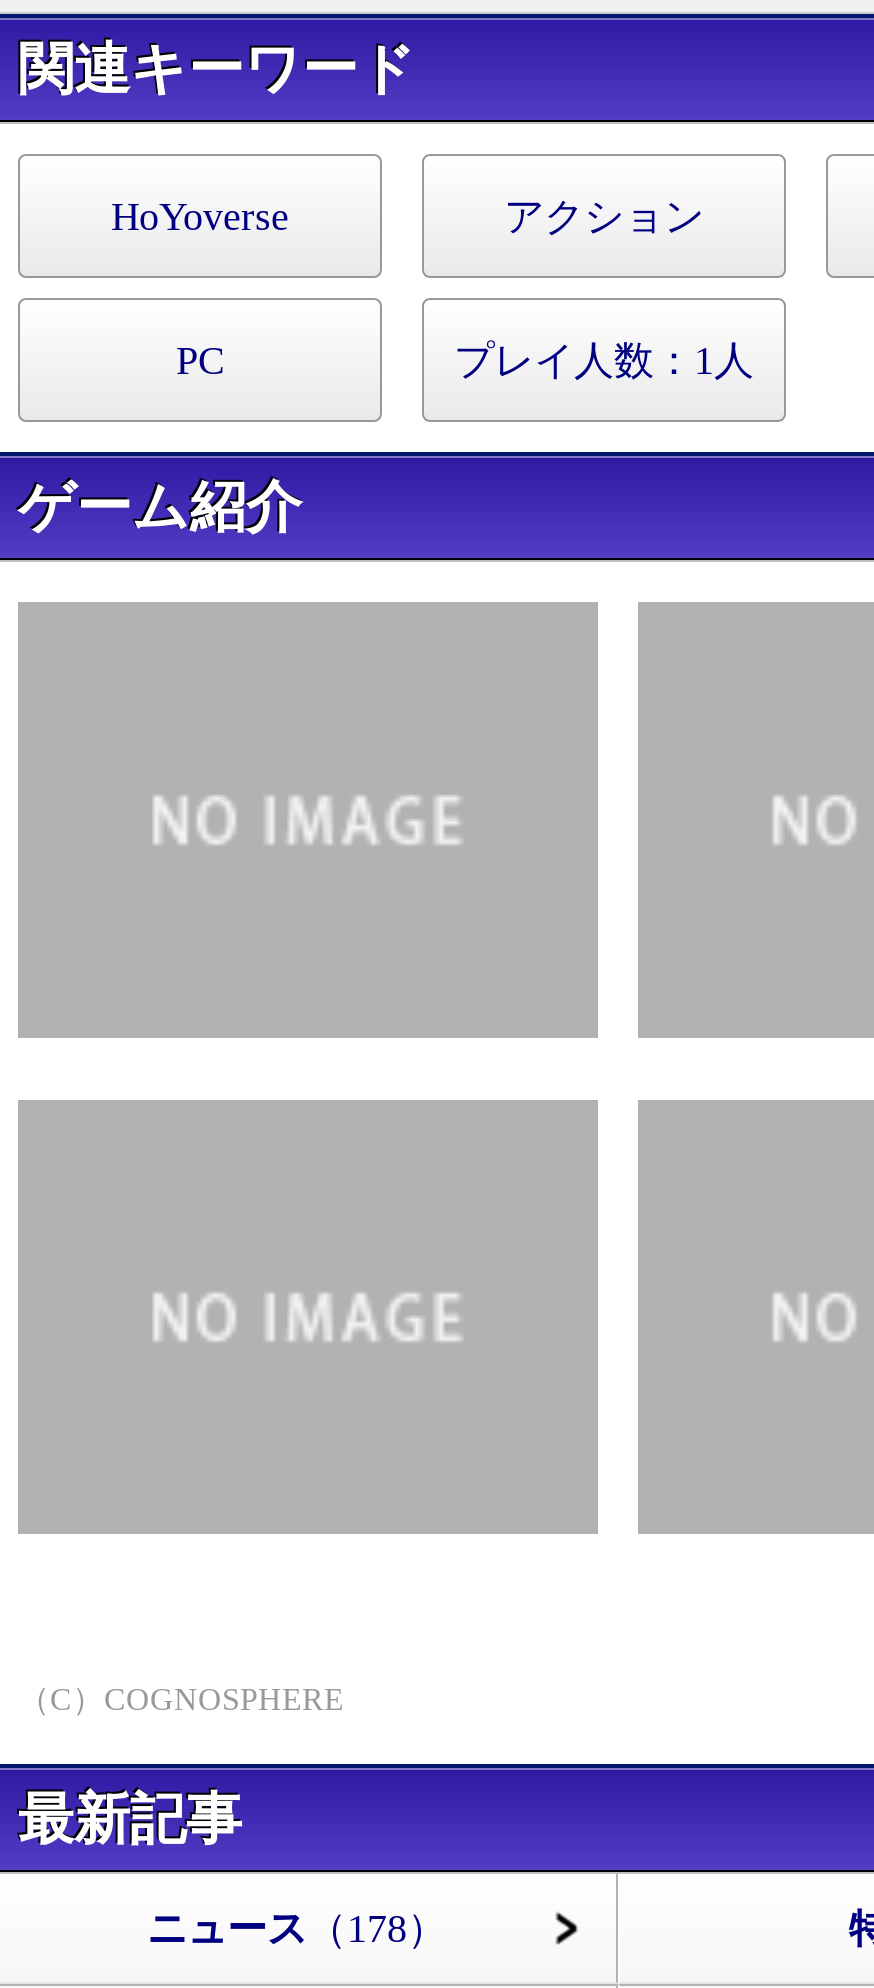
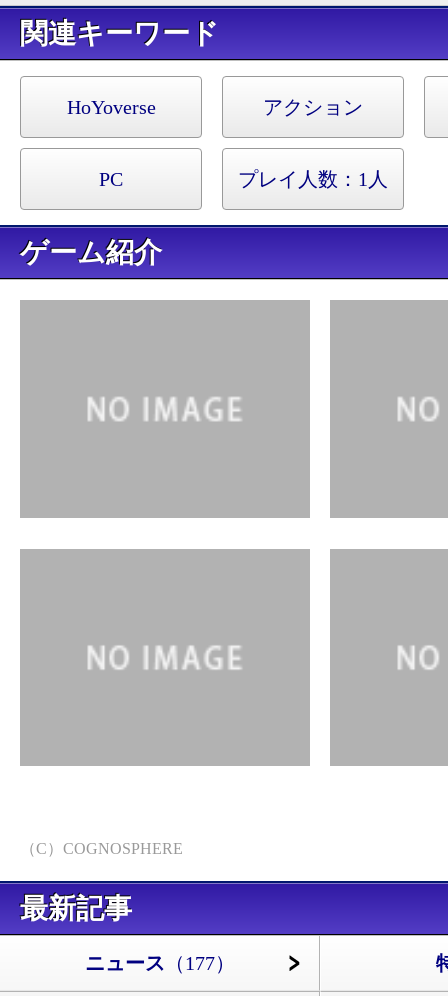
[147,1906,447,1950] ニュース（178） -> [84,952,234,974] ニュース（177）

